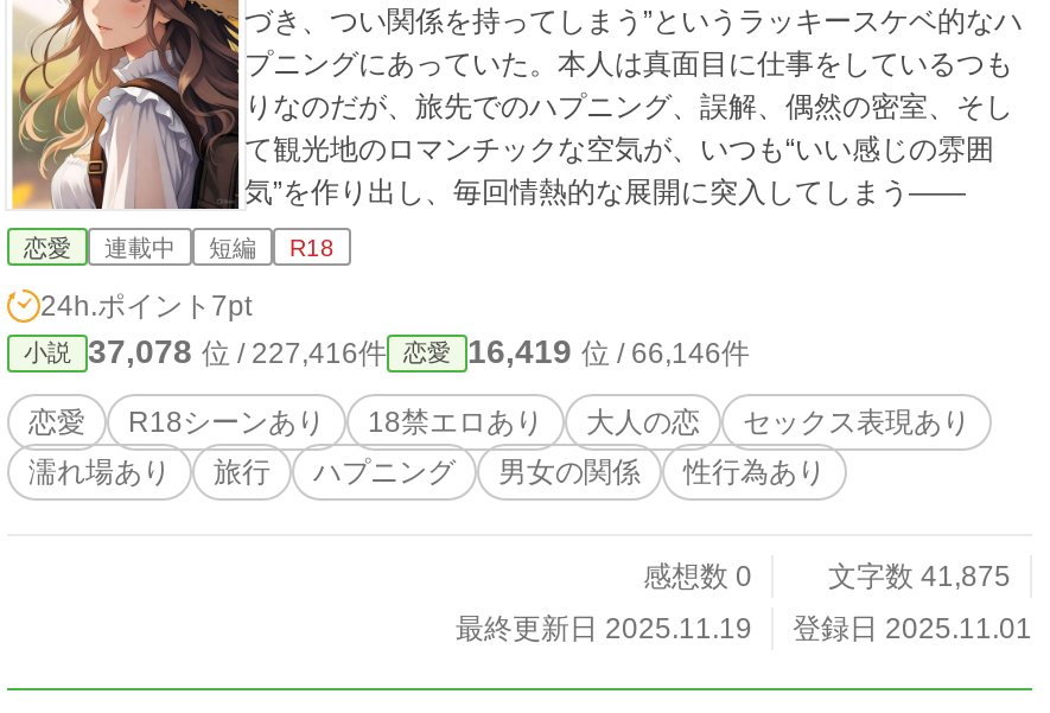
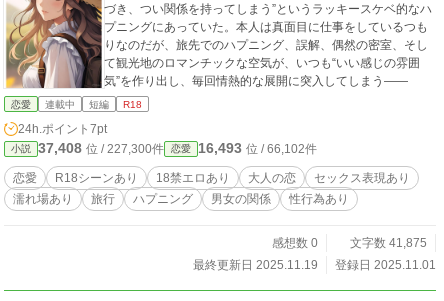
[88,332,387,370] 37,078位 / 227,416件 -> [38,140,164,156] 37,408位 / 227,300件
[467,332,750,370] 16,419位 / 66,146件 -> [198,140,317,156] 16,493位 / 66,102件

